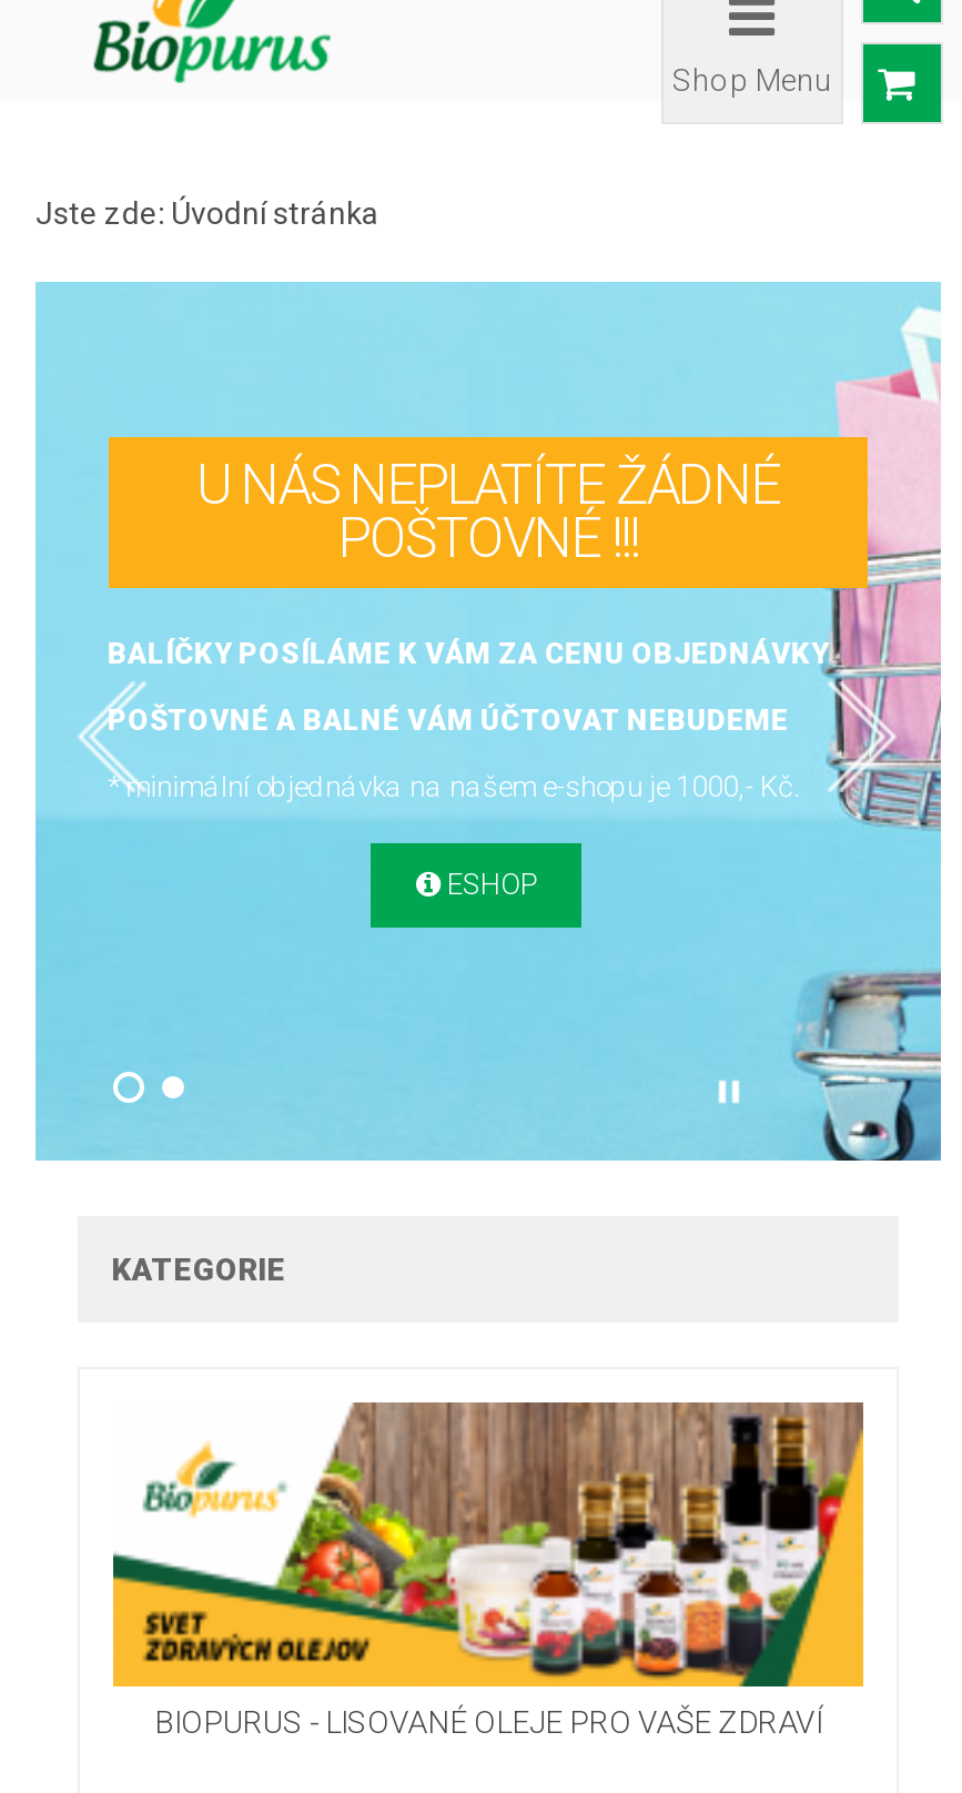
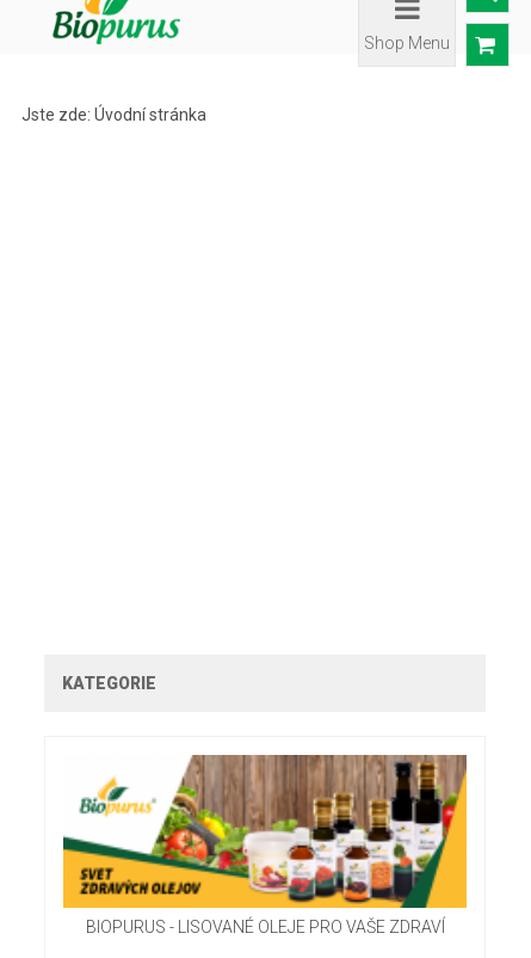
[33,280,943,1163] [image] | U NÁS NEPLATÍTE ŽÁDNÉ | POŠTOVNÉ !!! | BALÍČKY POSÍLÁME K VÁM ZA CENU OBJEDNÁVKY | POŠTOVNÉ A BALNÉ VÁM ÚČTOVAT NEBUDEME | * minimální objednávka na našem e-shopu je 1000,- Kč. | ESHOP -> none

